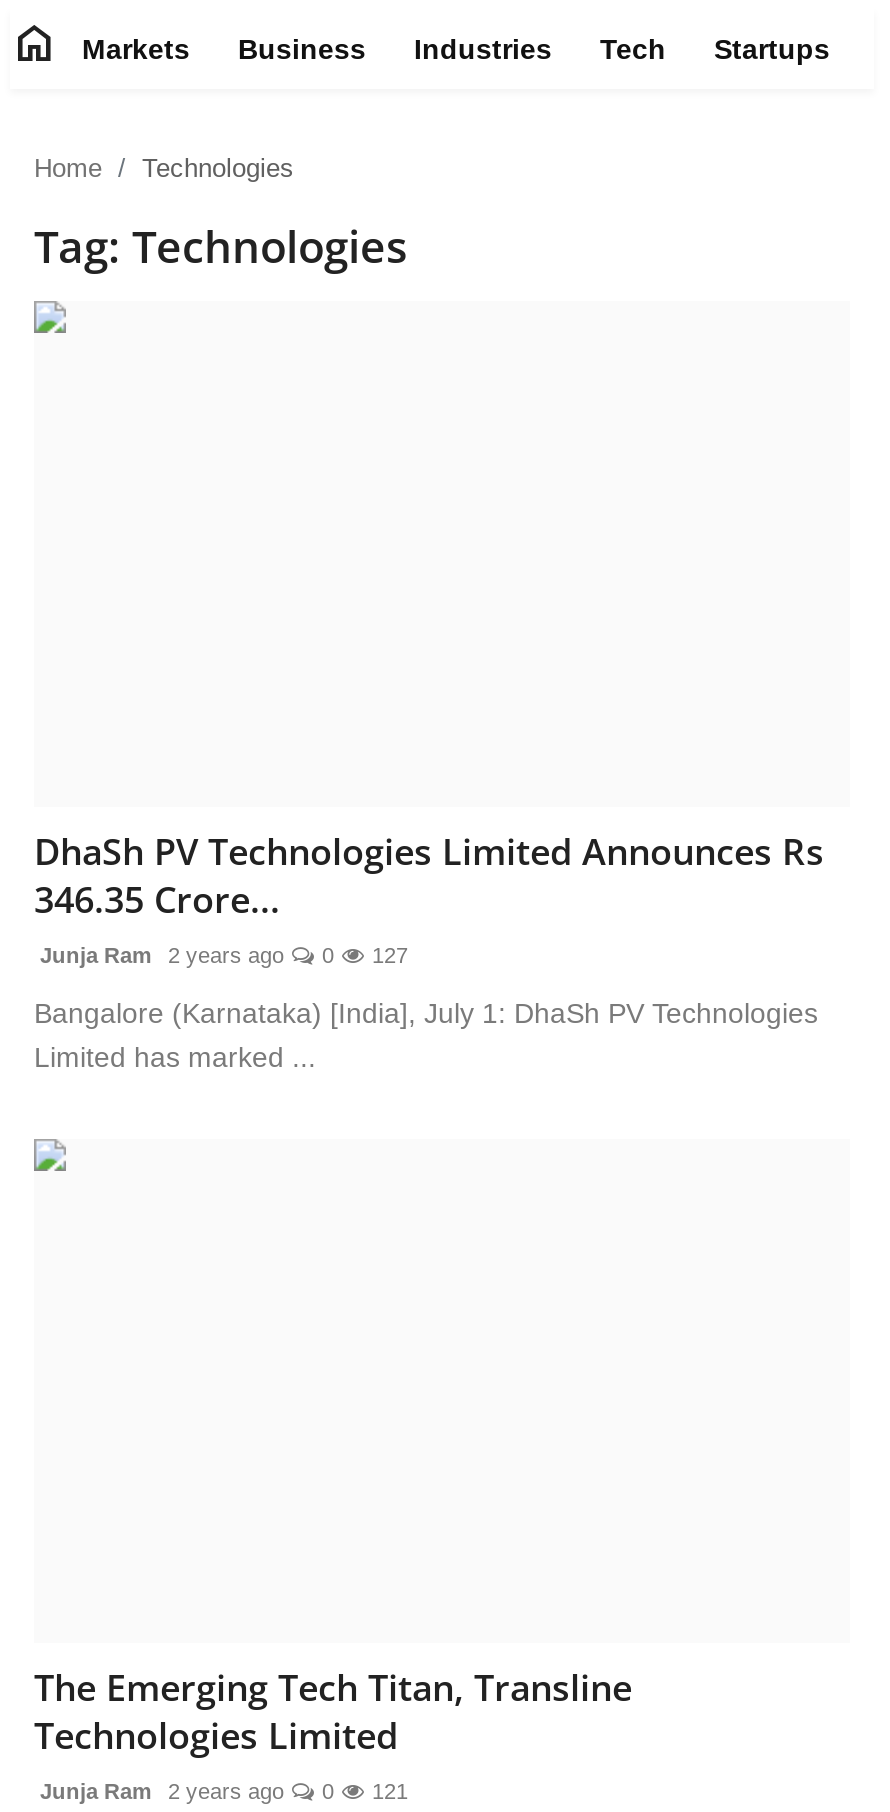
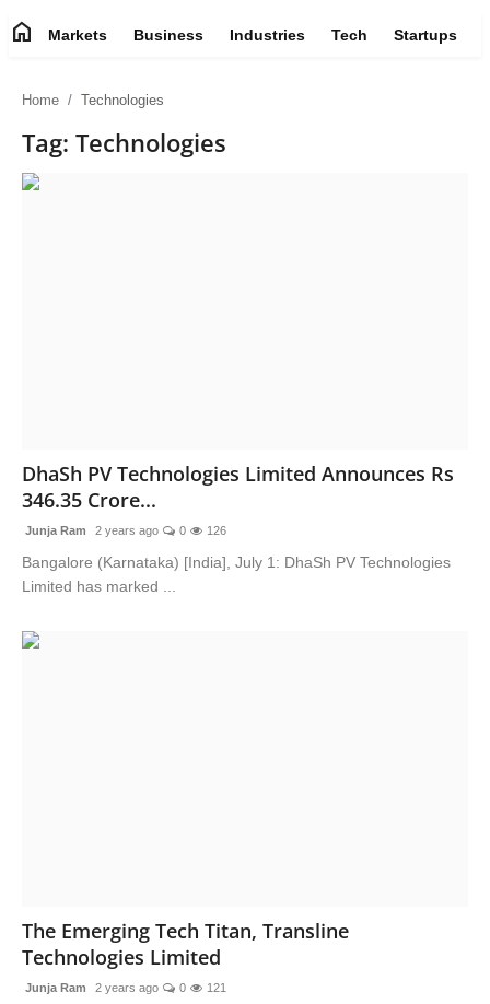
[34,942,408,966] Junja Ram 2 years ago 0 127 -> [22,523,226,536] Junja Ram 2 years ago 0 126

